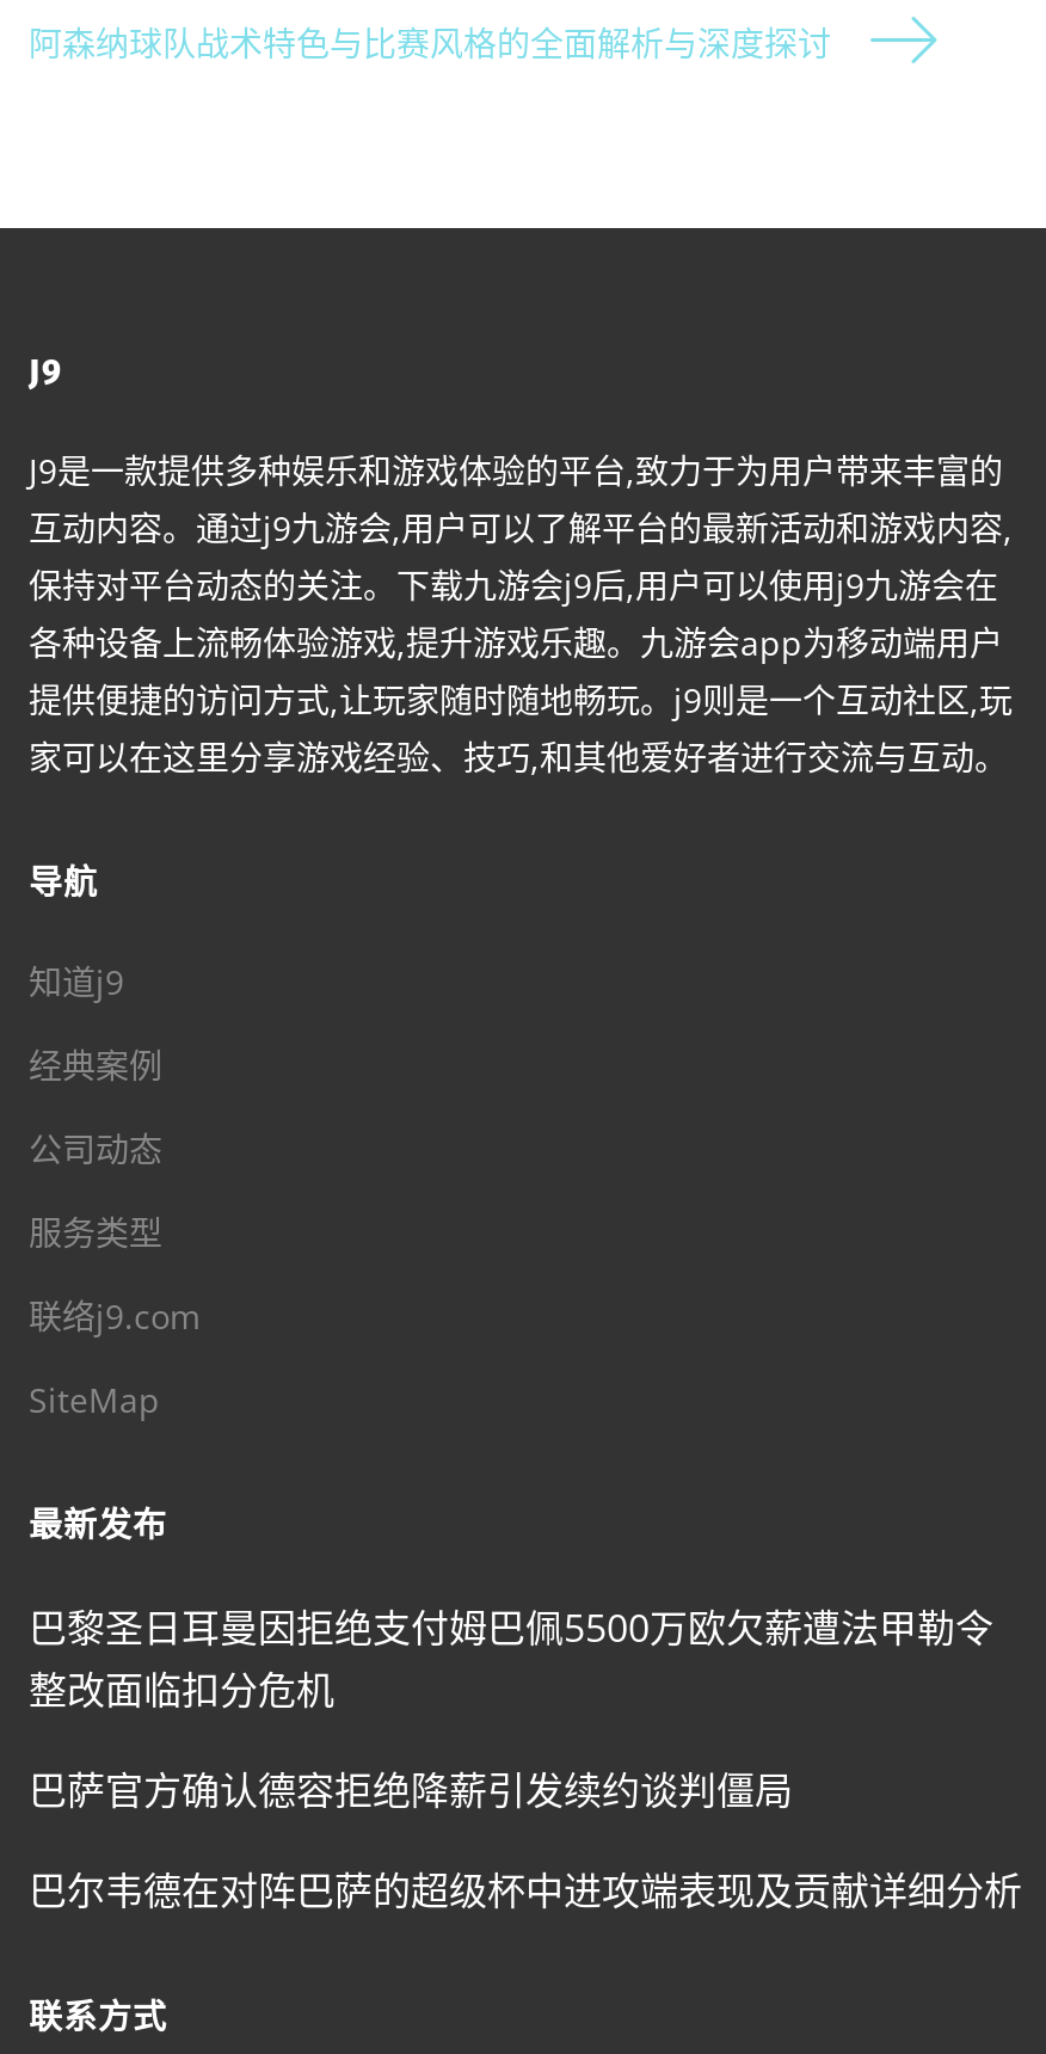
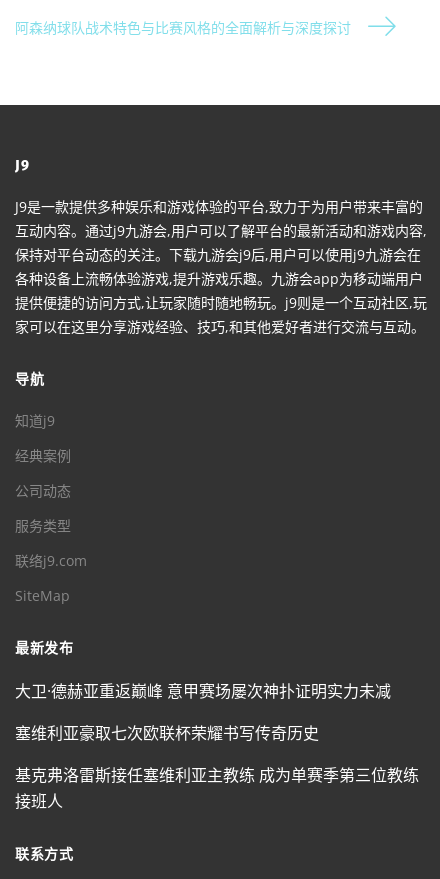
[29,1602,993,1717] 巴黎圣日耳曼因拒绝支付姆巴佩5500万欧欠薪遭法甲勒令 | 整改面临扣分危机 -> [15,680,391,702] 大卫·德赫亚重返巅峰 意甲赛场屡次神扑证明实力未减
[29,1765,793,1817] 巴萨官方确认德容拒绝降薪引发续约谈判僵局 -> [15,722,319,744] 塞维利亚豪取七次欧联杯荣耀书写传奇历史
[29,1865,1022,1917] 巴尔韦德在对阵巴萨的超级杯中进攻端表现及贡献详细分析 -> [15,764,419,812] 基克弗洛雷斯接任塞维利亚主教练 成为单赛季第三位教练 | 接班人

